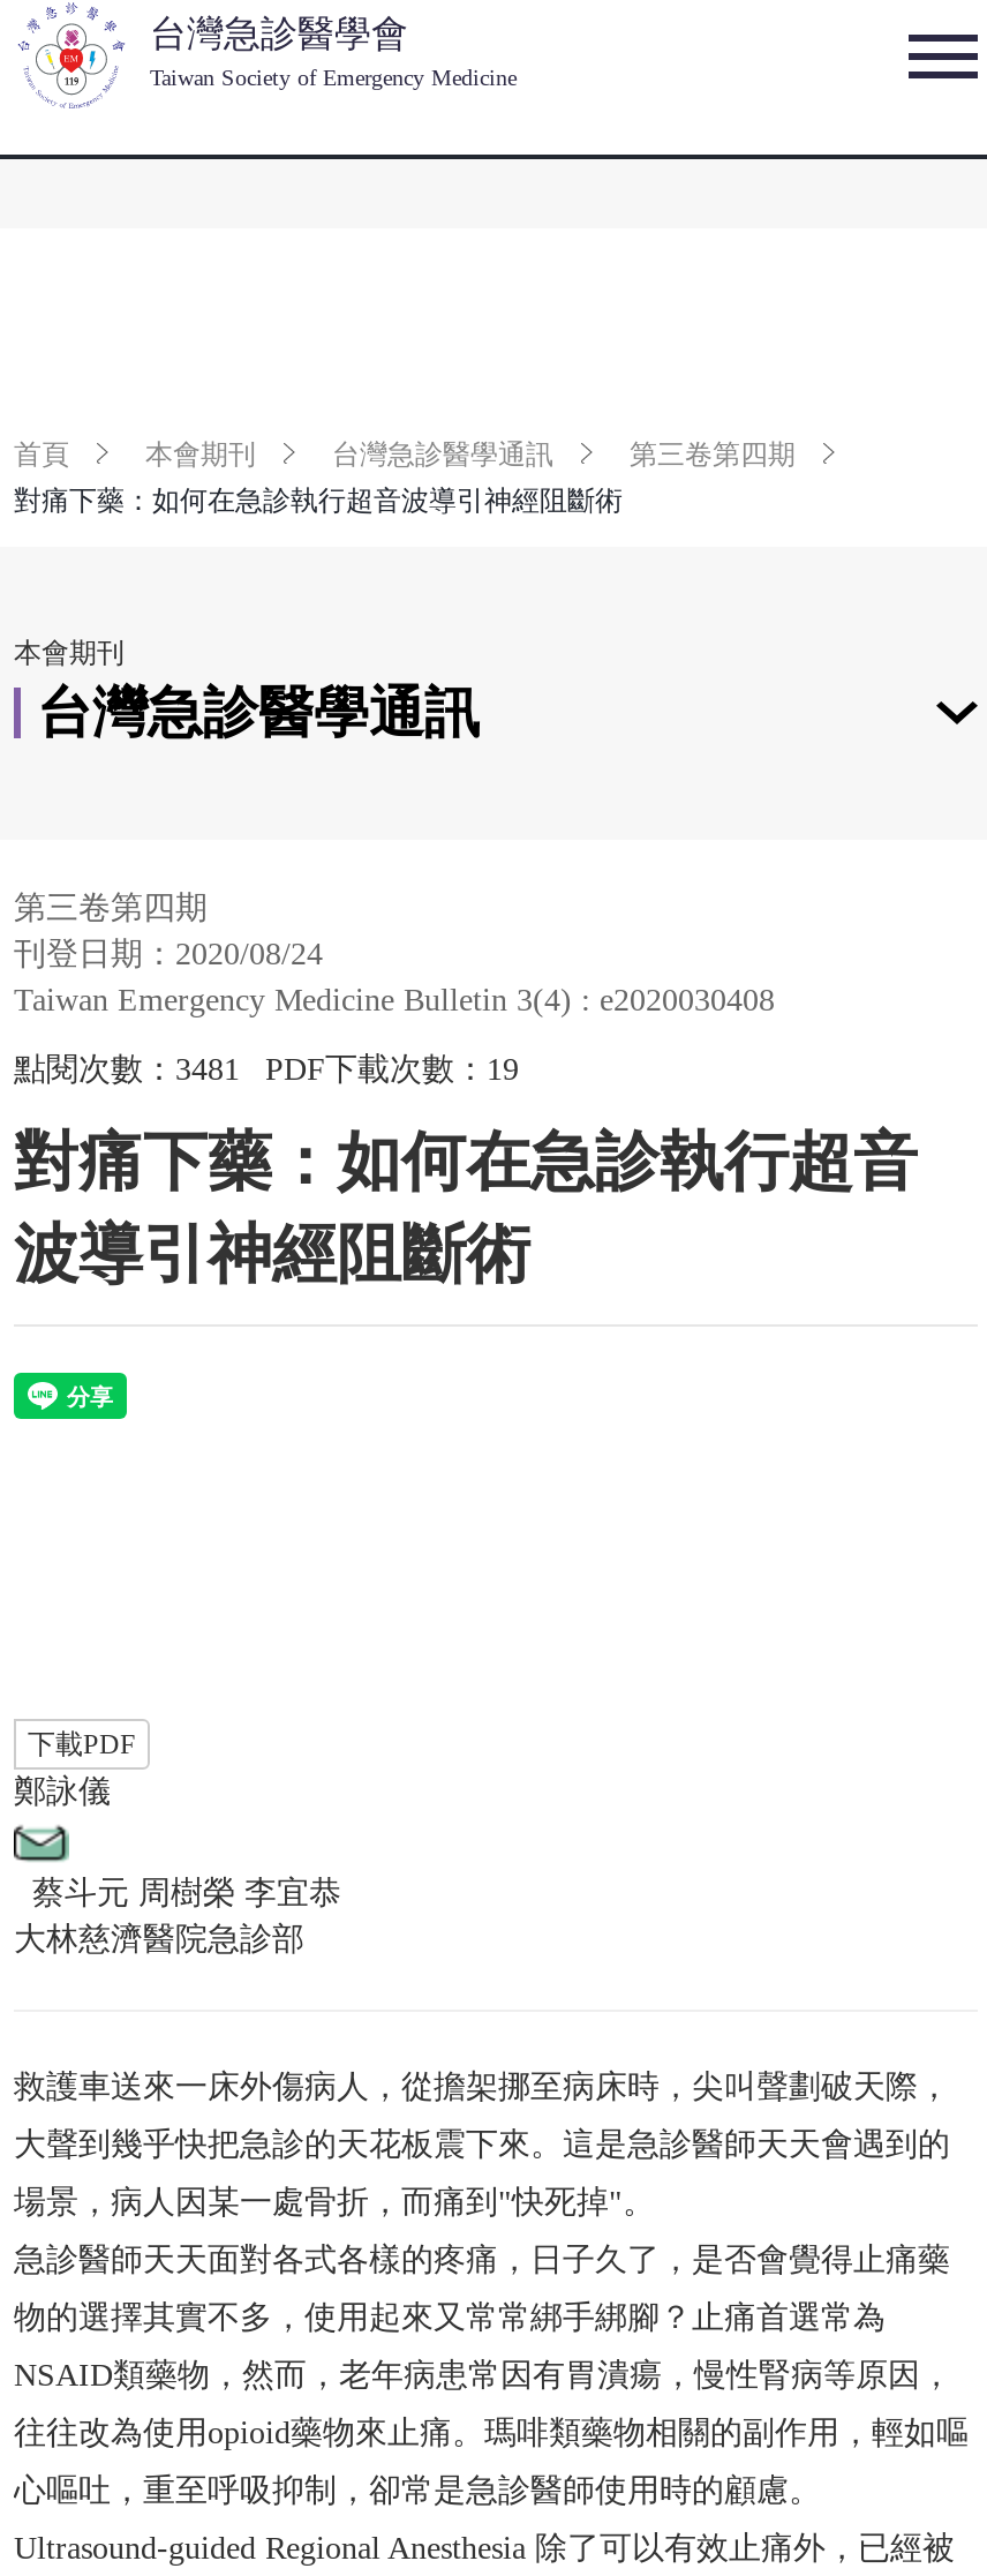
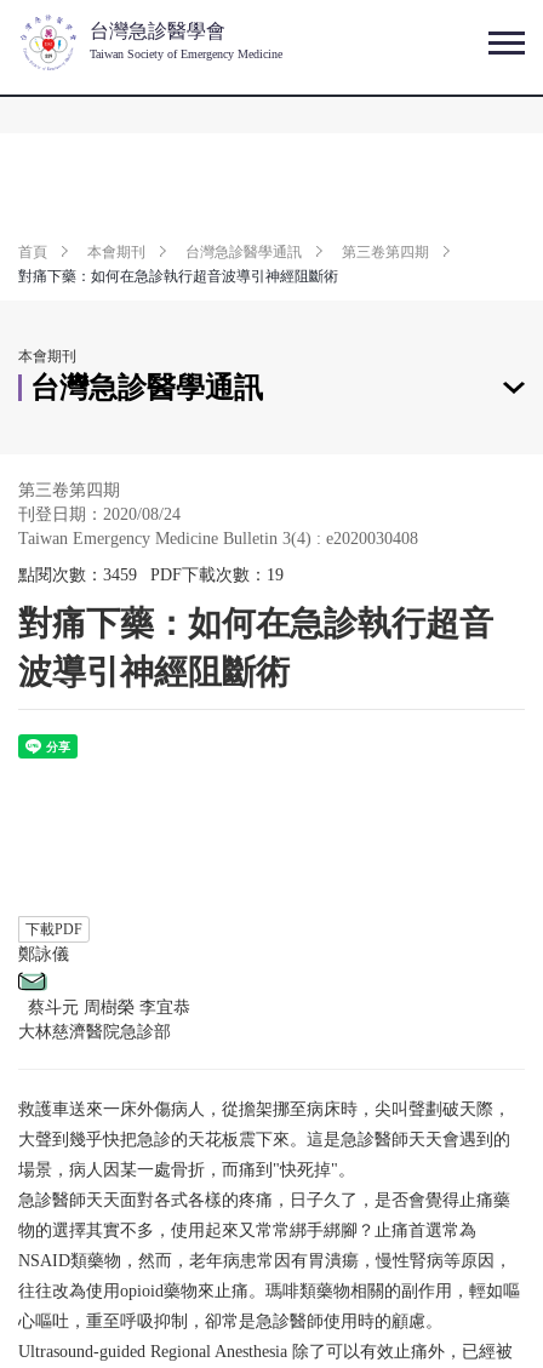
[14,1052,519,1087] 點閱次數：3481 PDF下載次數：19 -> [18,566,284,584] 點閱次數：3459 PDF下載次數：19

